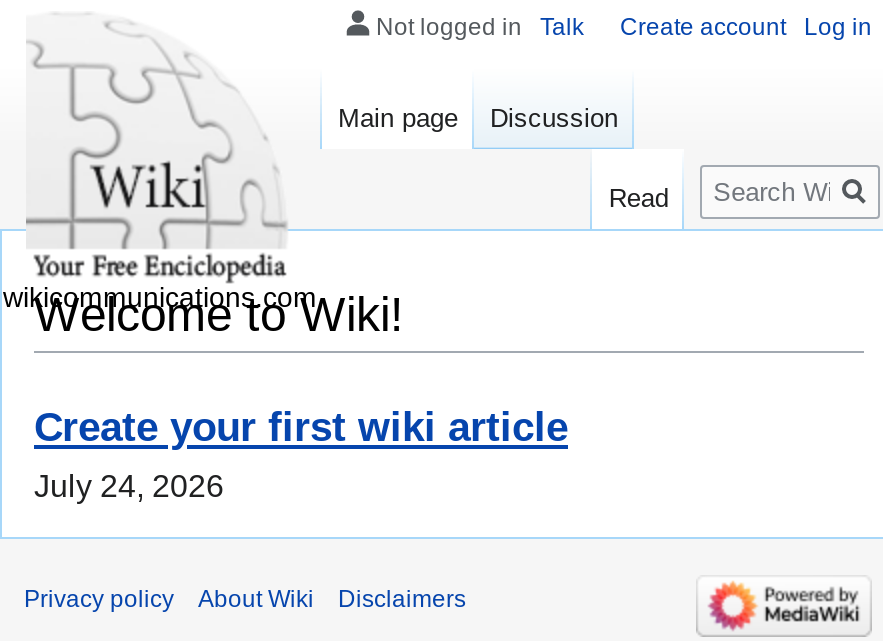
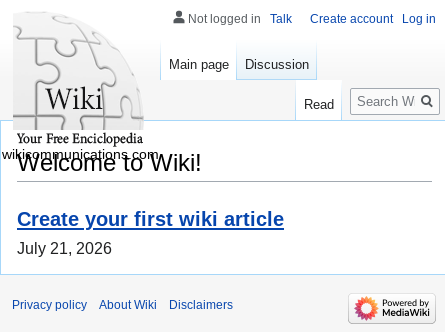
[34,470,224,504] July 24, 2026 -> [17,240,112,257] July 21, 2026

